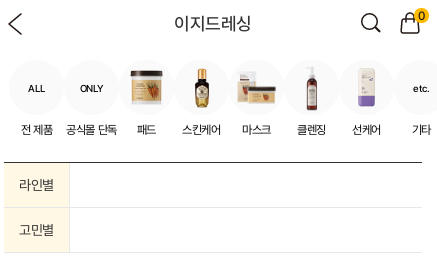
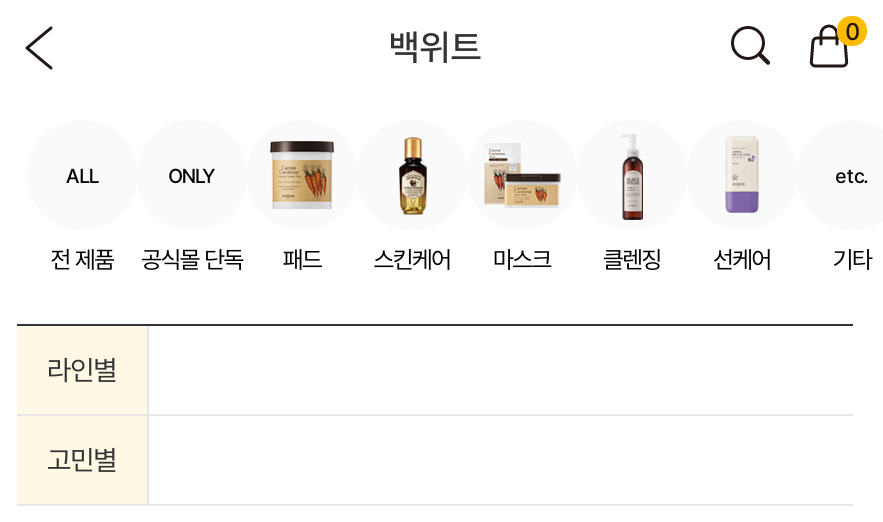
[174,12,252,33] 이지드레싱 -> [389,25,481,67] 백위트

